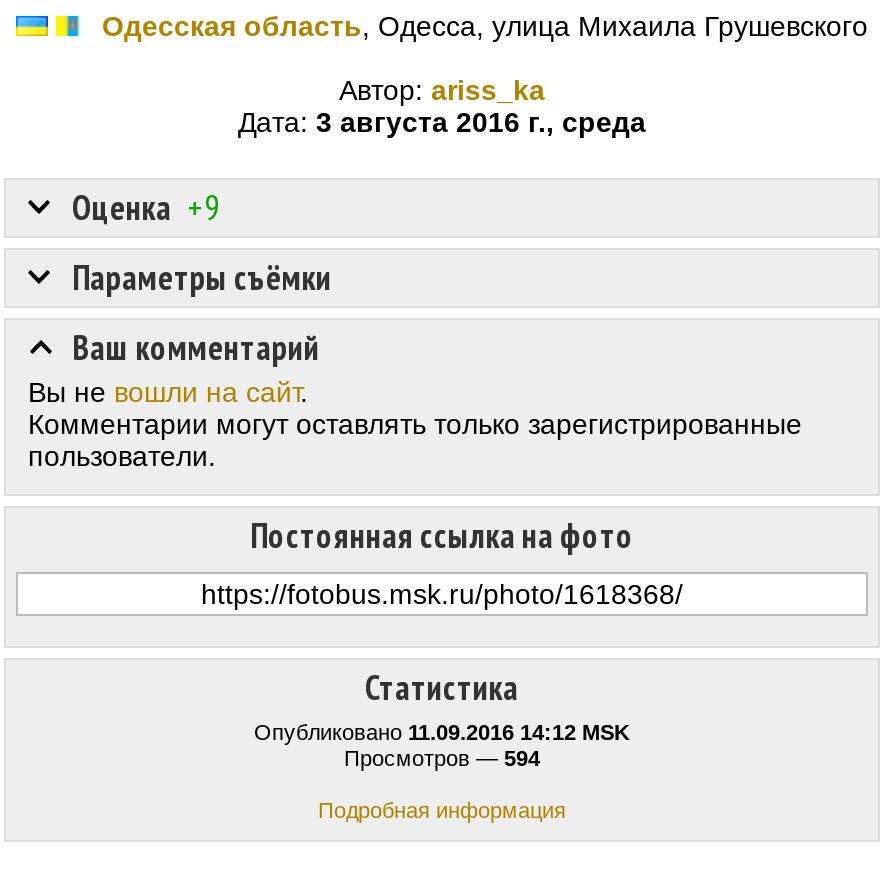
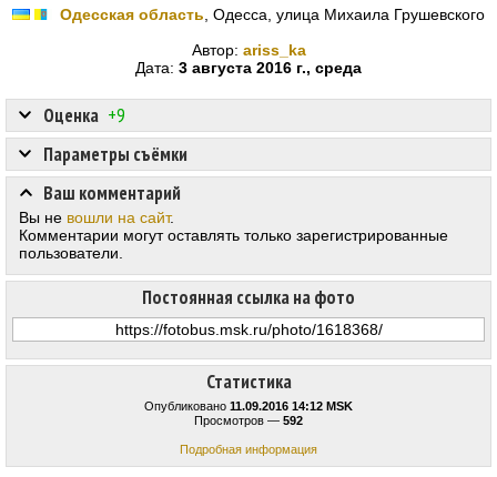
[344,746,540,770] Просмотров — 594 -> [194,414,303,427] Просмотров — 592

